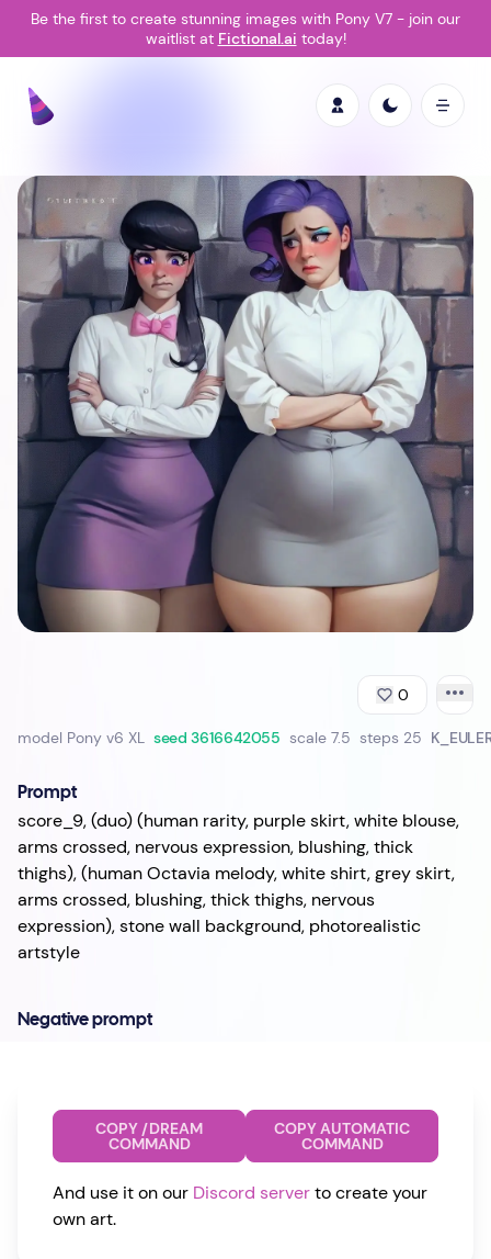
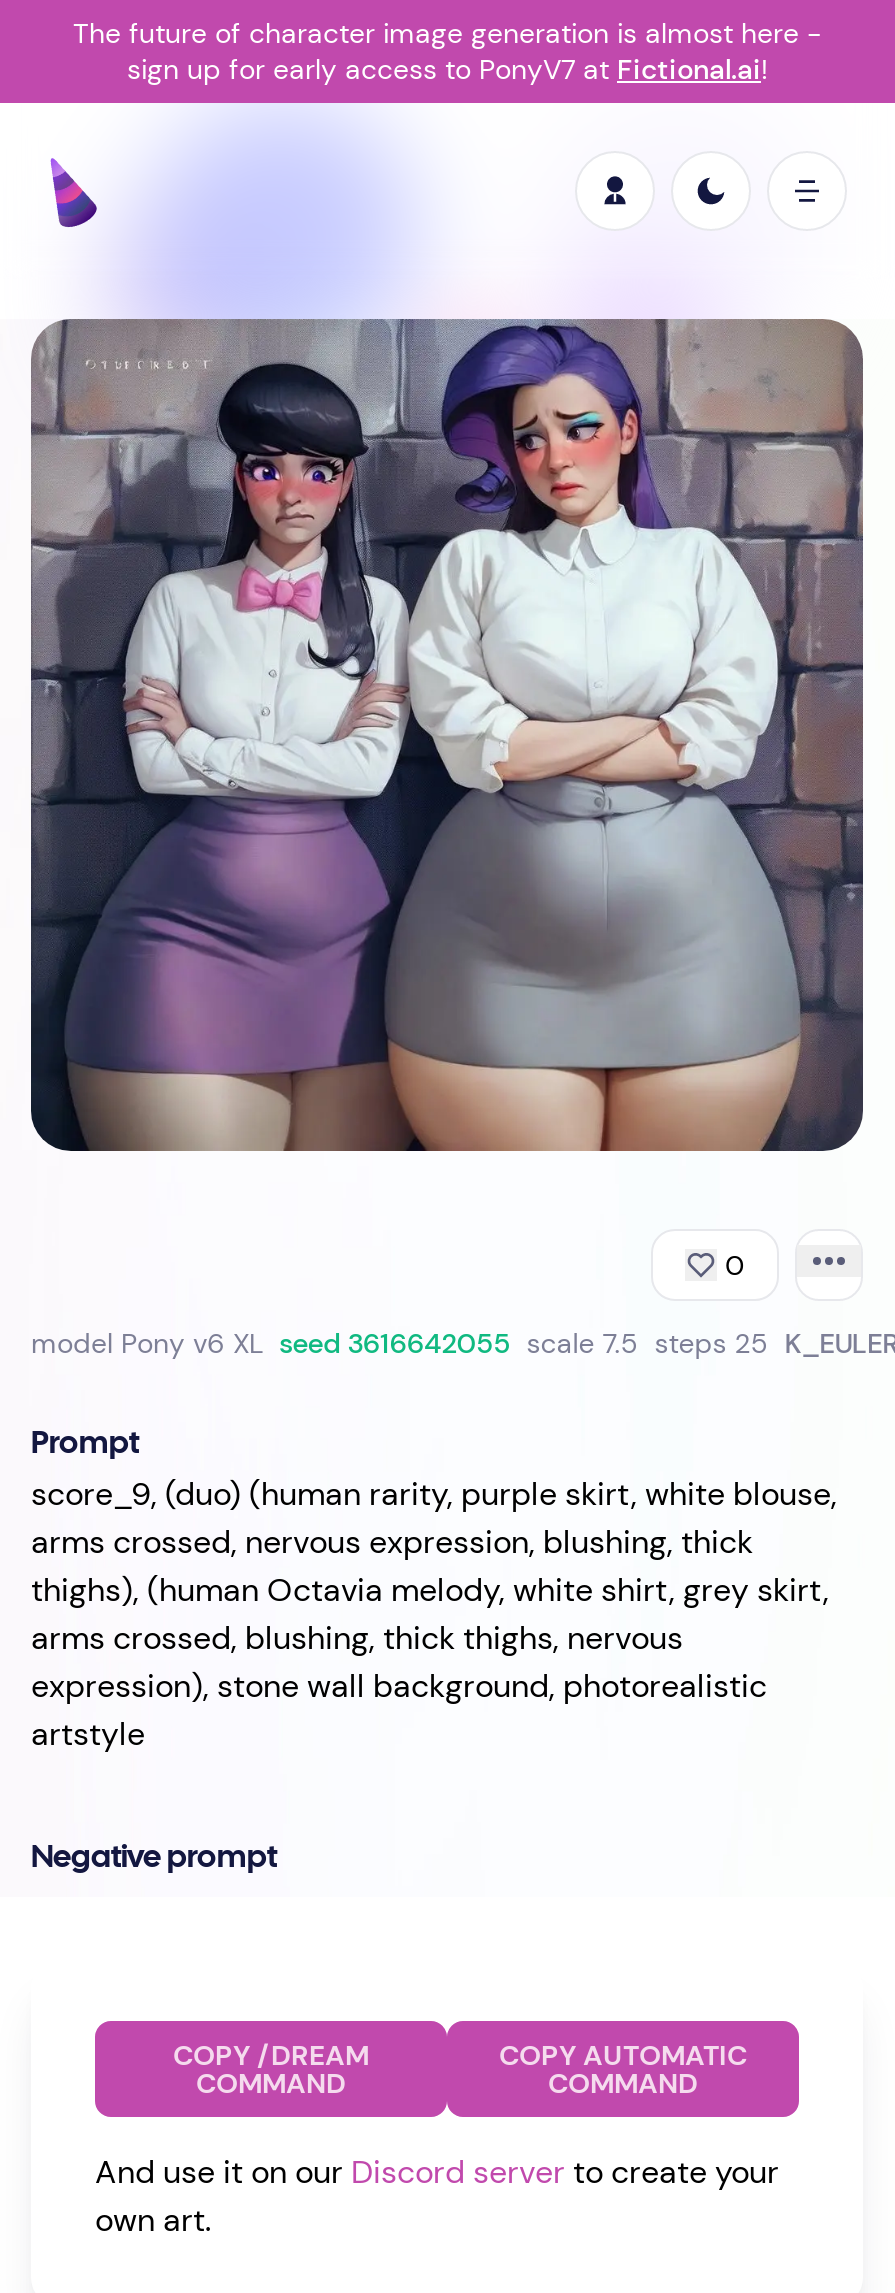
[31,9,460,48] Be the first to create stunning images with Pony V7 - join our | waitlist at Fictional.ai today! -> [73,15,821,87] The future of character image generation is almost here - | sign up for early access to PonyV7 at Fictional.ai!

